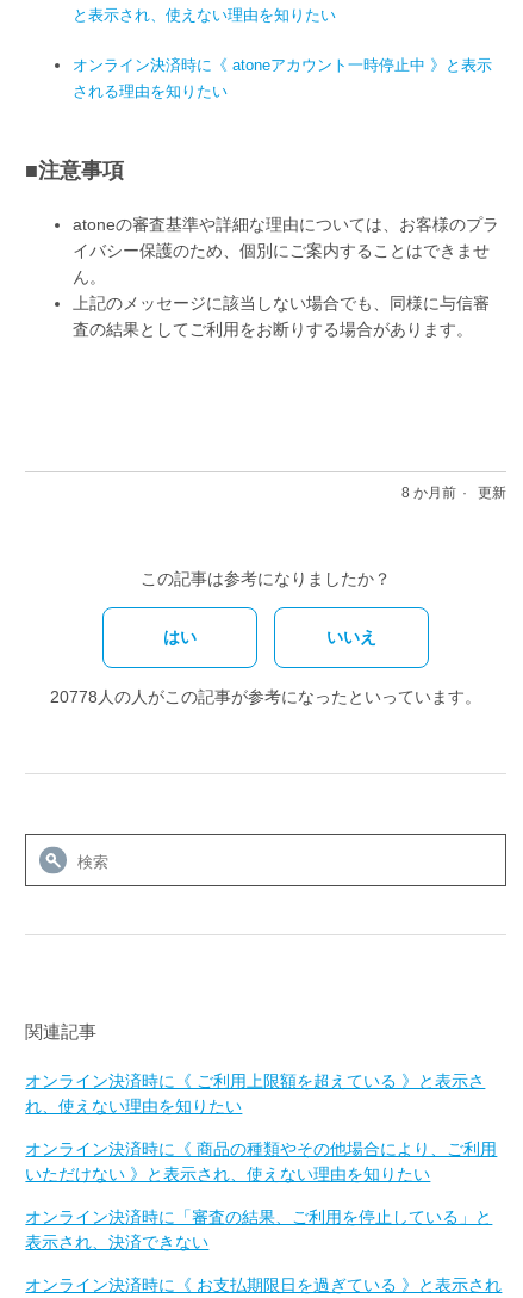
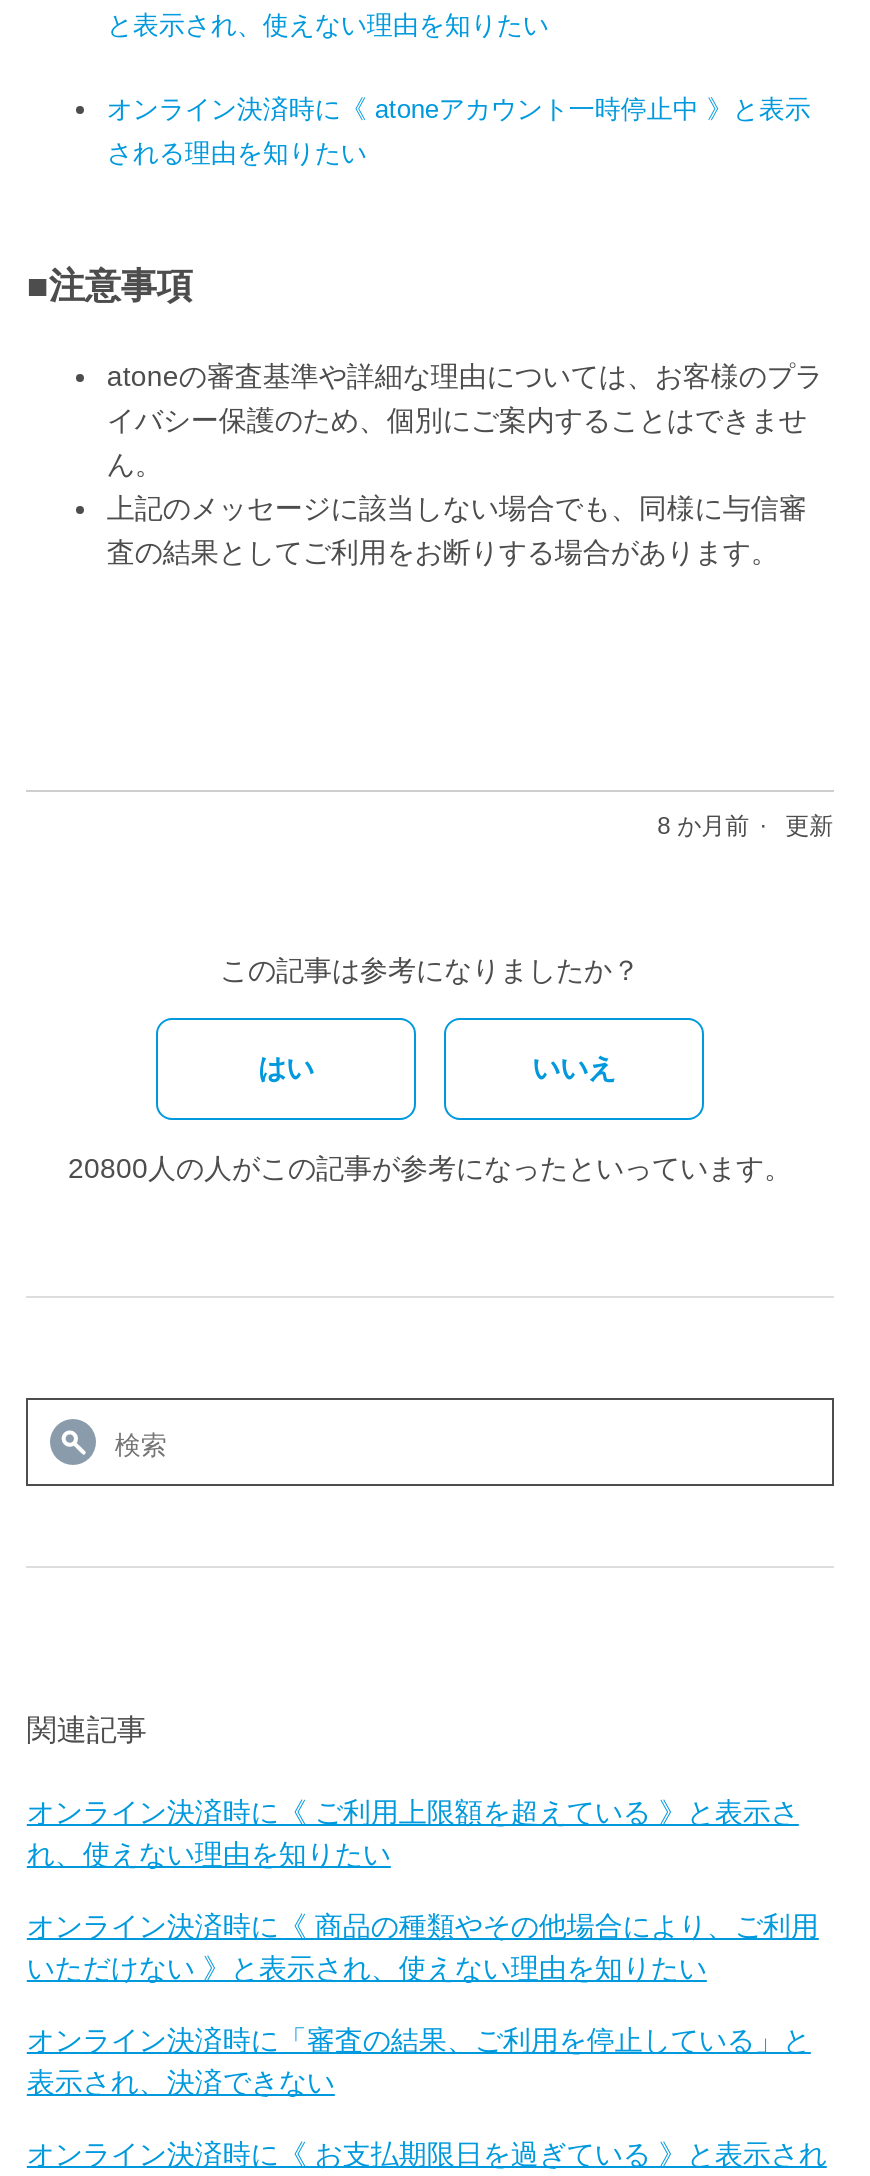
[50,687,481,706] 20778人の人がこの記事が参考になったといっています。 -> [68,1152,792,1184] 20800人の人がこの記事が参考になったといっています。

